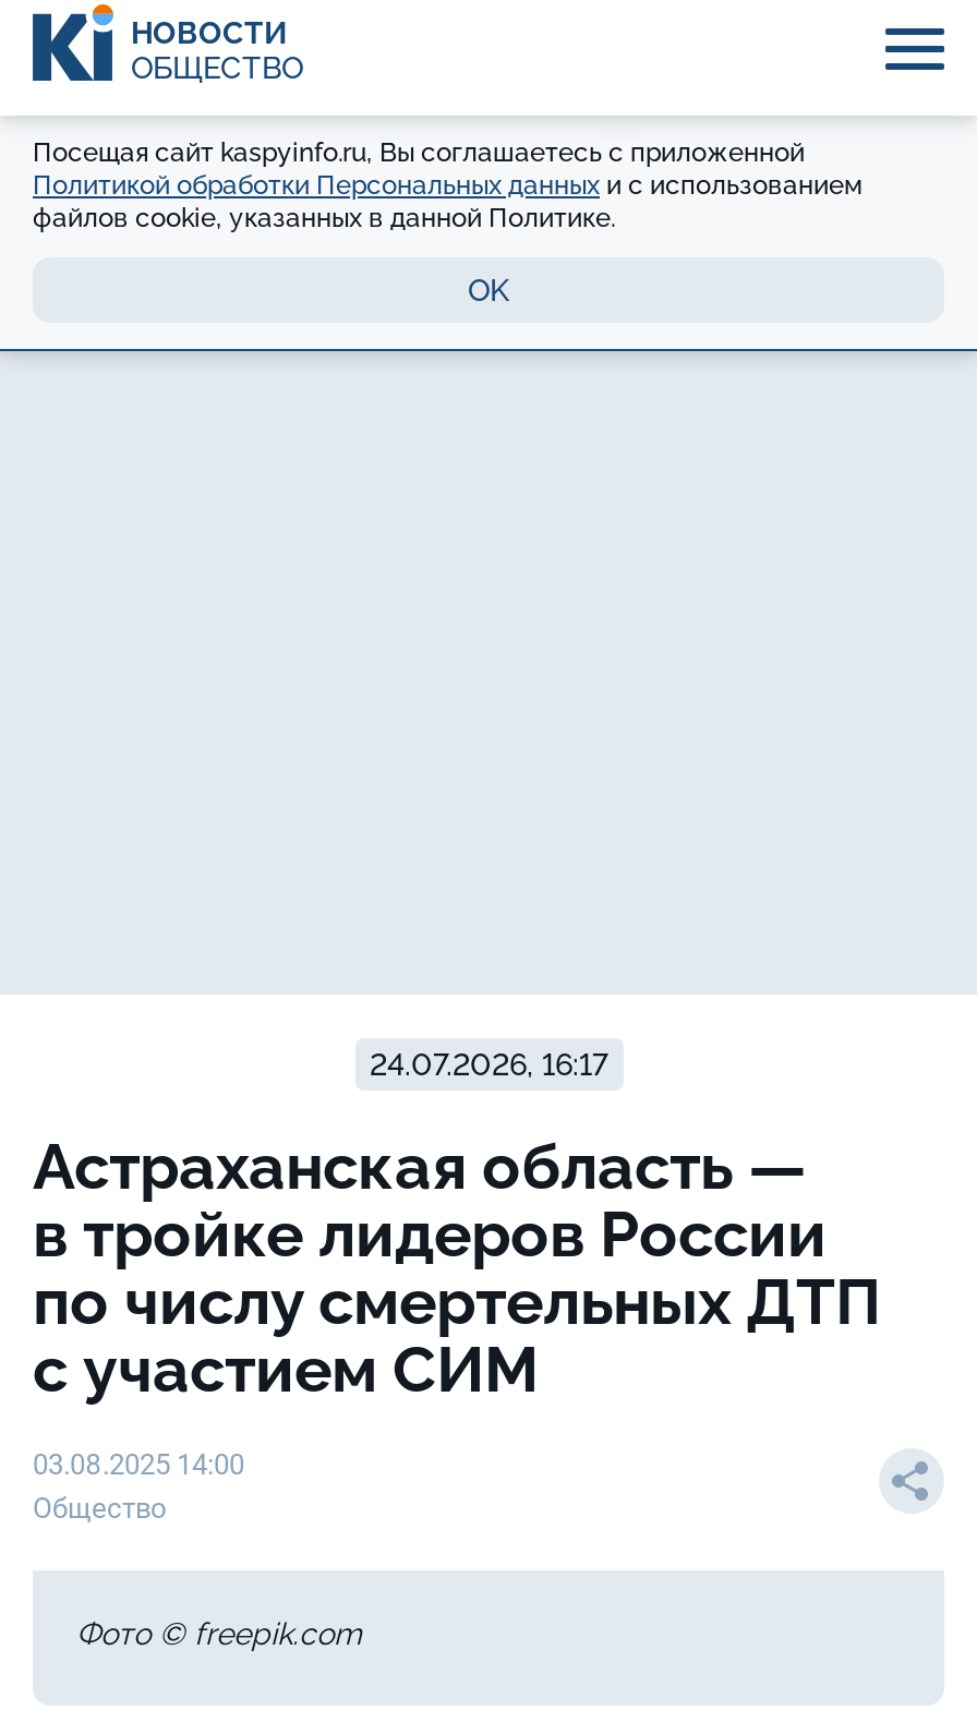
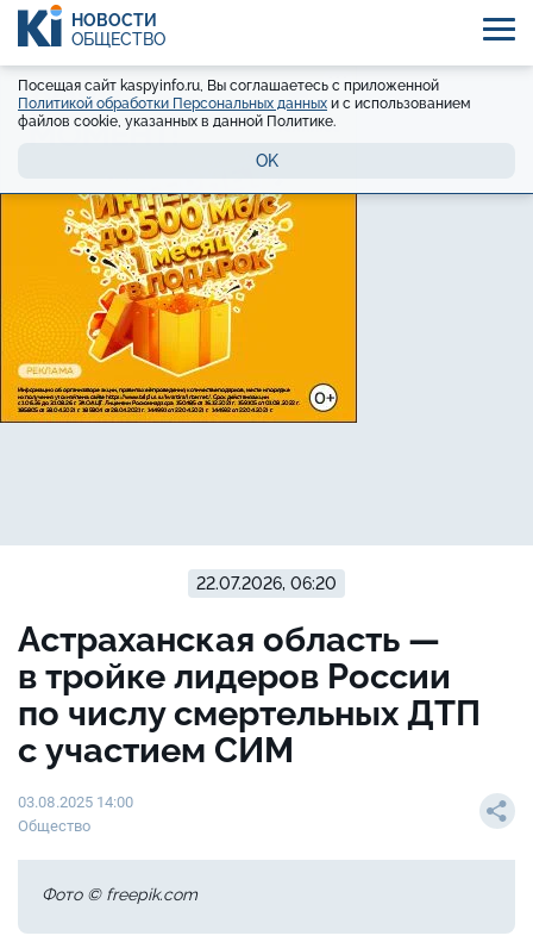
none -> [4,193,358,424] [image]
[370,1047,607,1082] 24.07.2026, 16:17 -> [196,574,337,593] 22.07.2026, 06:20

